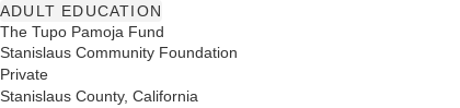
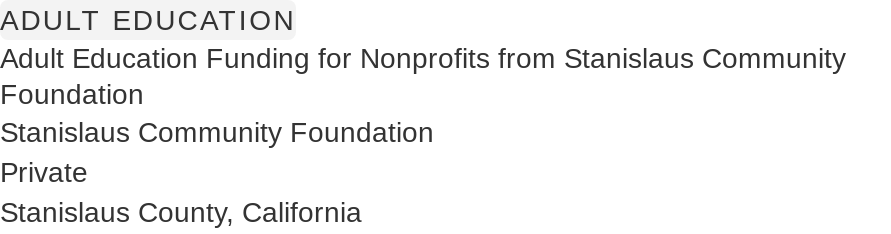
[0,23,164,40] The Tupo Pamoja Fund -> [0,42,846,110] Adult Education Funding for Nonprofits from Stanislaus Community | Foundation

